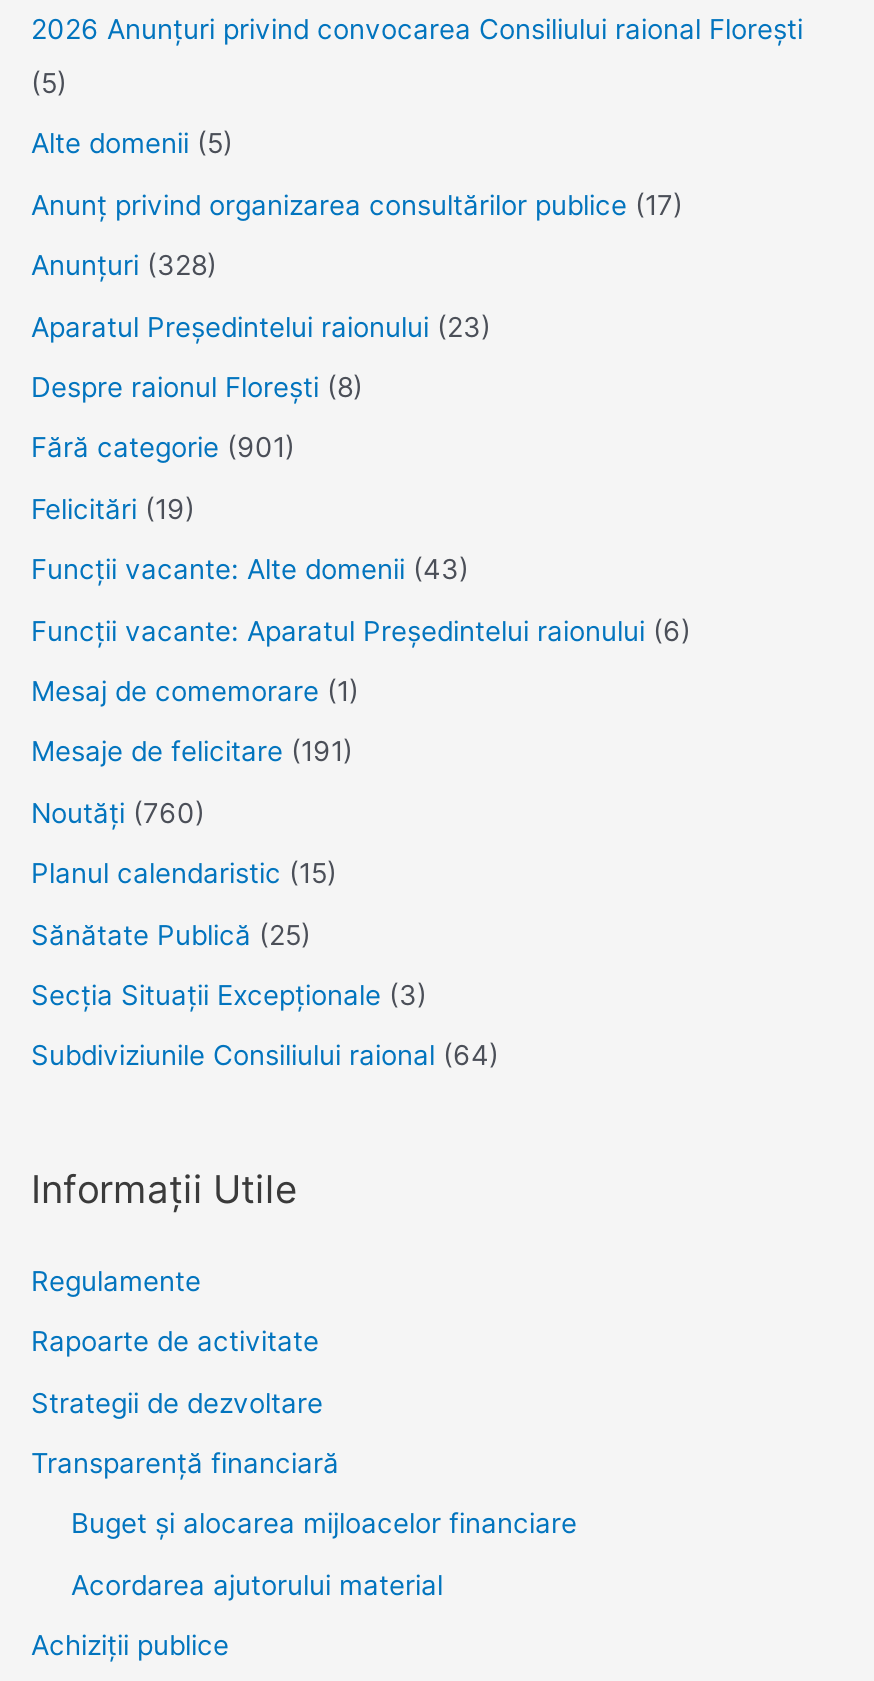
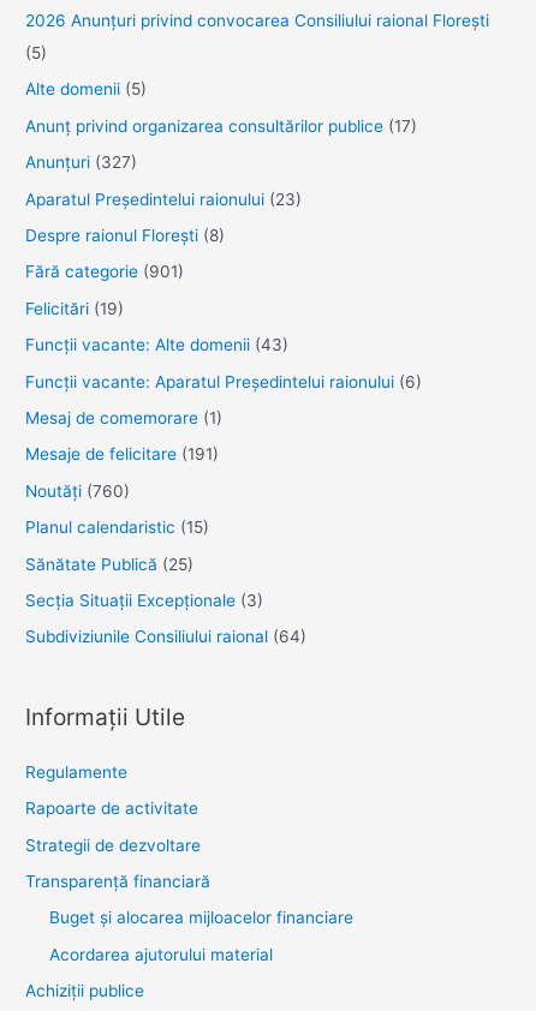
[31,249,217,281] Anunţuri (328) -> [25,153,137,172] Anunţuri (327)

